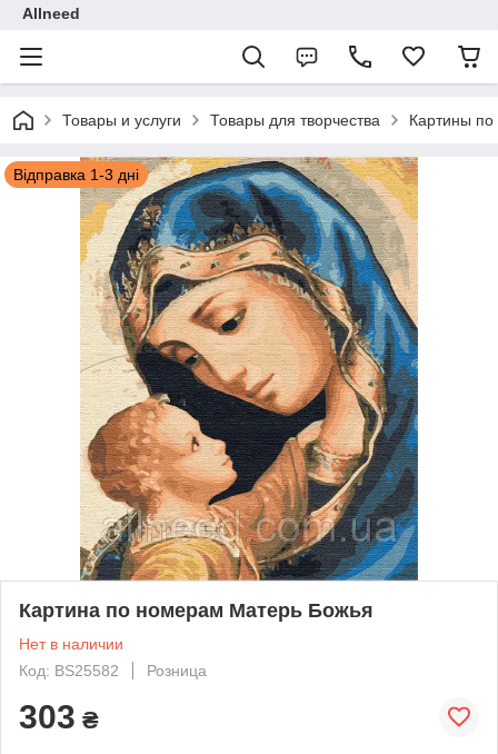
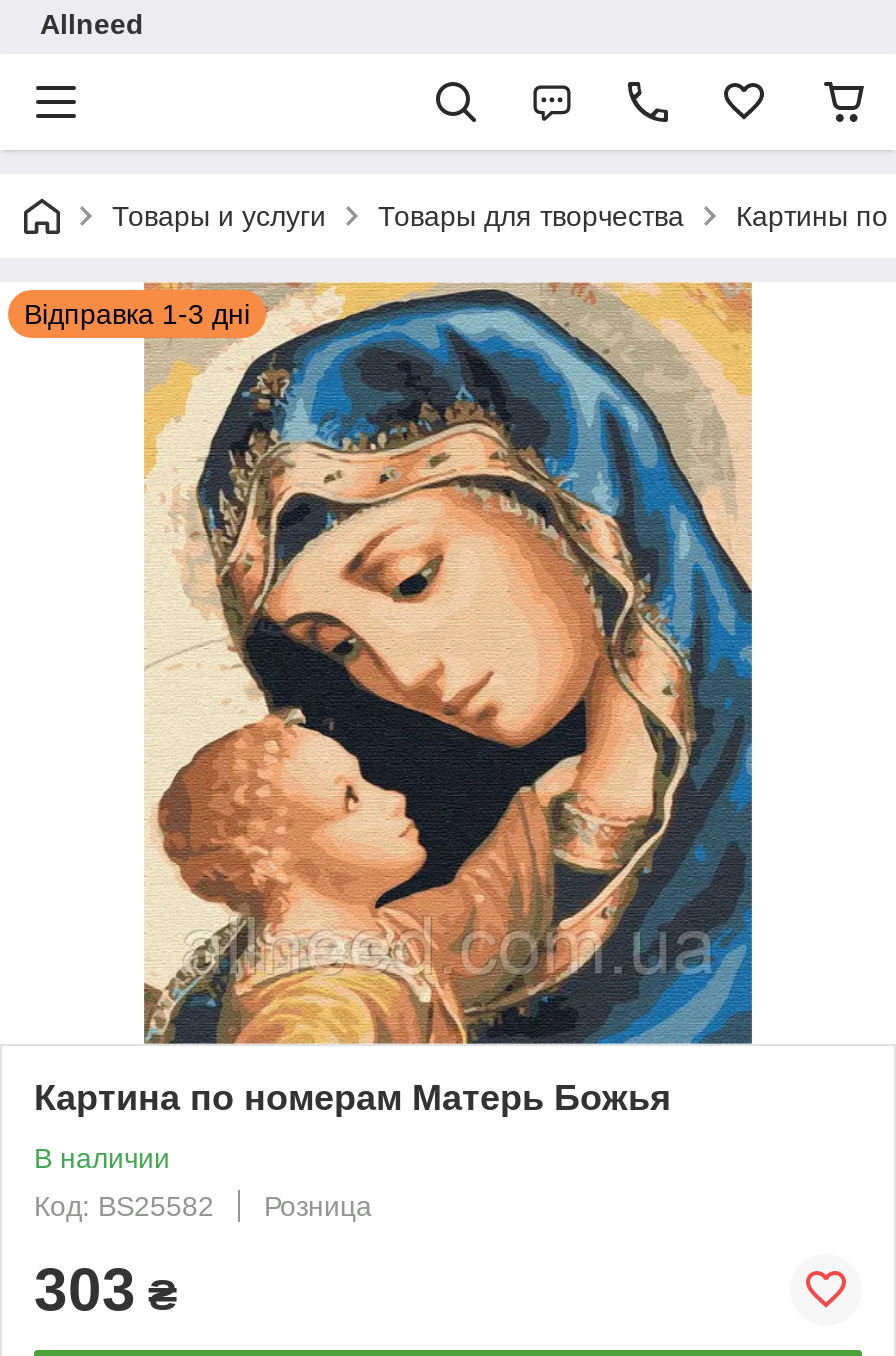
[19,635,123,653] Нет в наличии -> [34,1142,170,1174] В наличии

